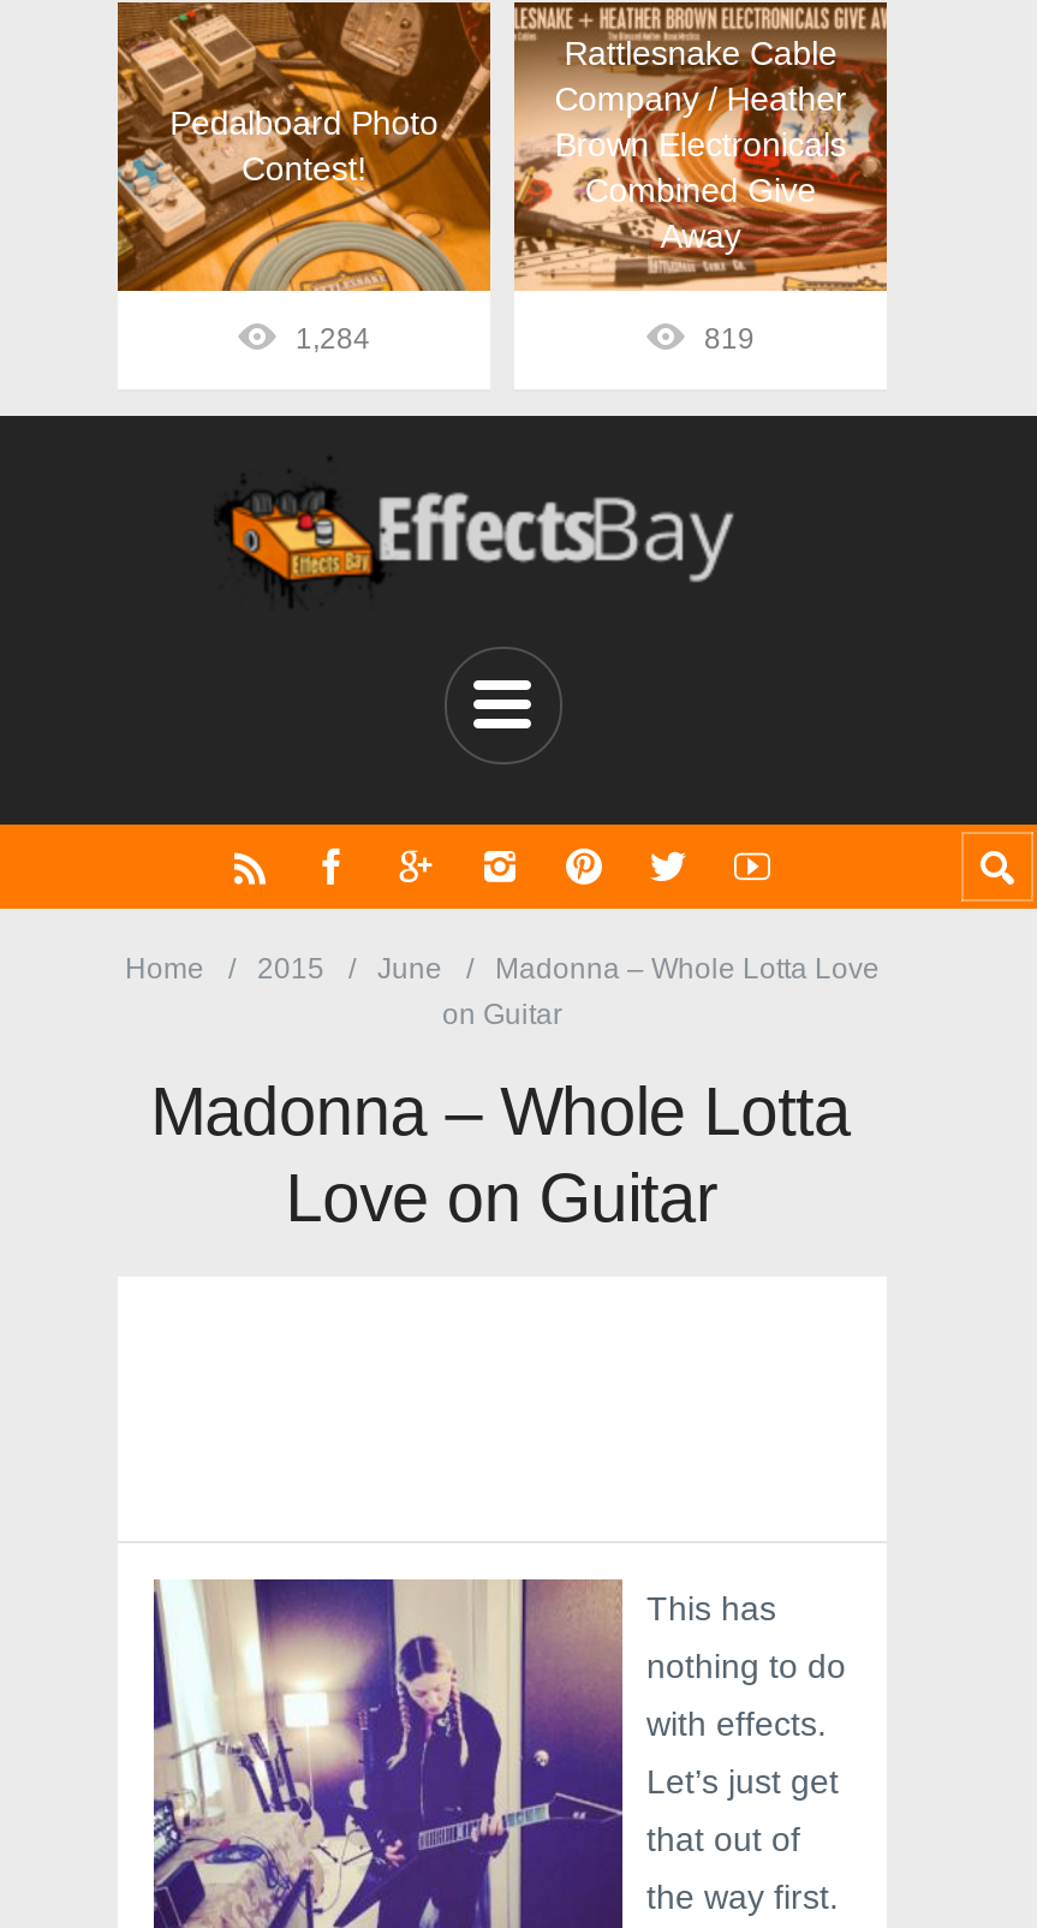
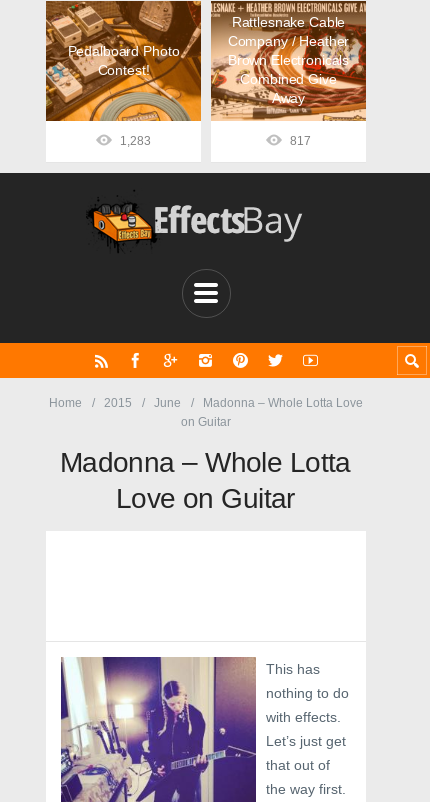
[296,322,370,356] 1,284 -> [120,134,151,148] 1,283
[704,322,755,356] 819 -> [290,134,311,148] 817

